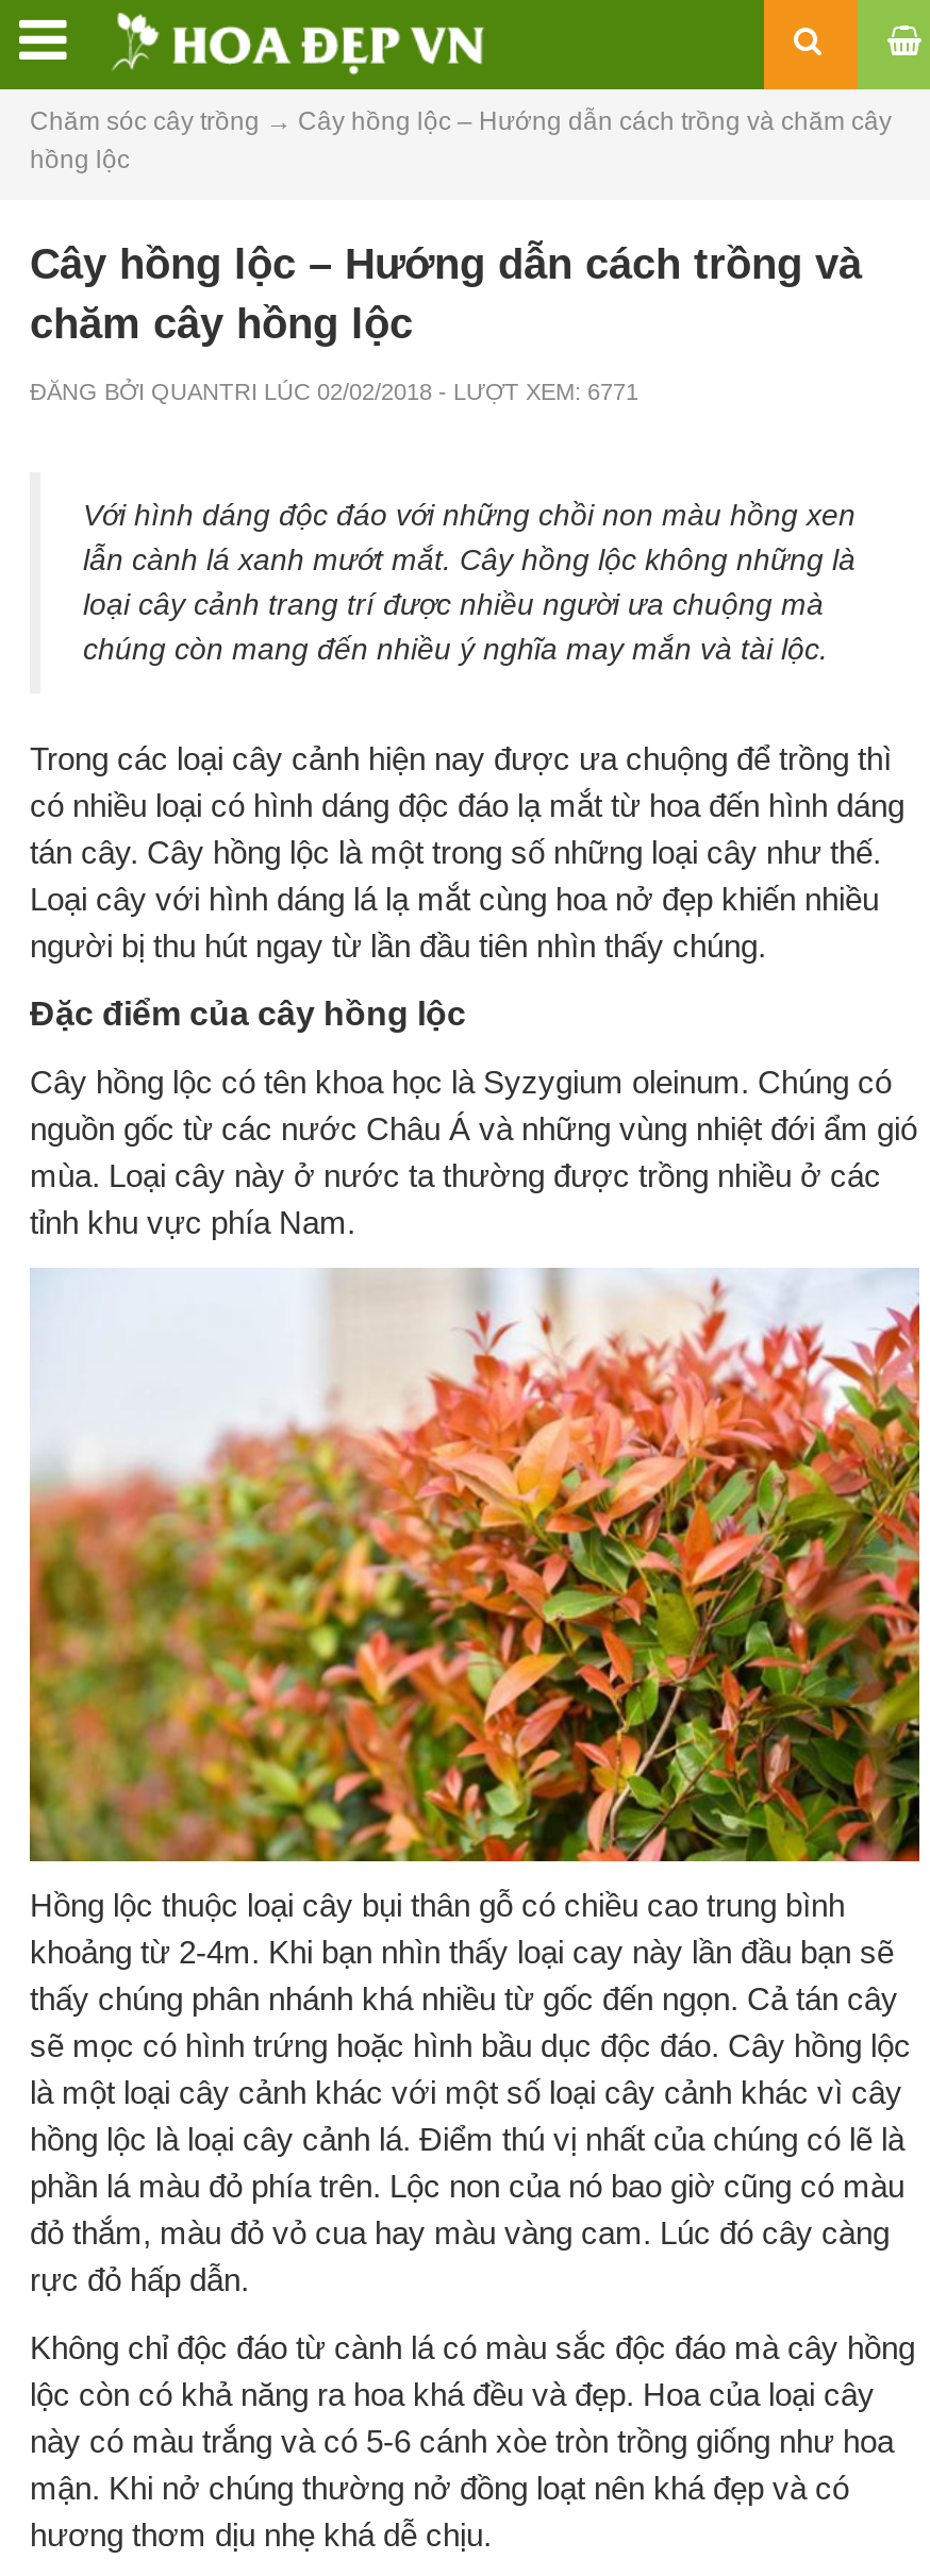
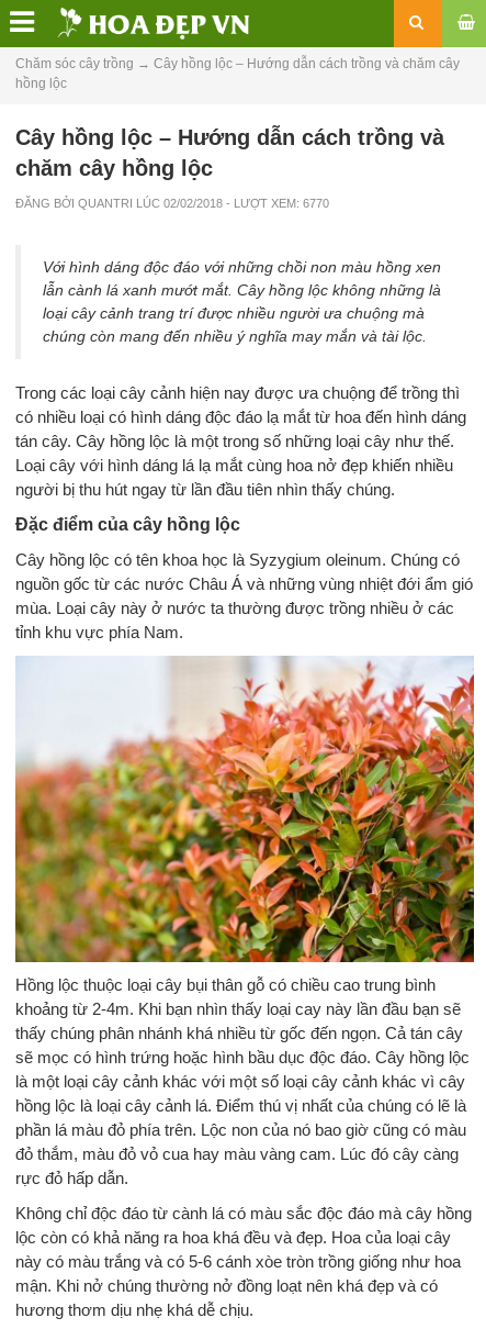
[30,379,638,404] ĐĂNG BỞI QUANTRI LÚC 02/02/2018 - LƯỢT XEM: 6771 -> [15,197,329,210] ĐĂNG BỞI QUANTRI LÚC 02/02/2018 - LƯỢT XEM: 6770

